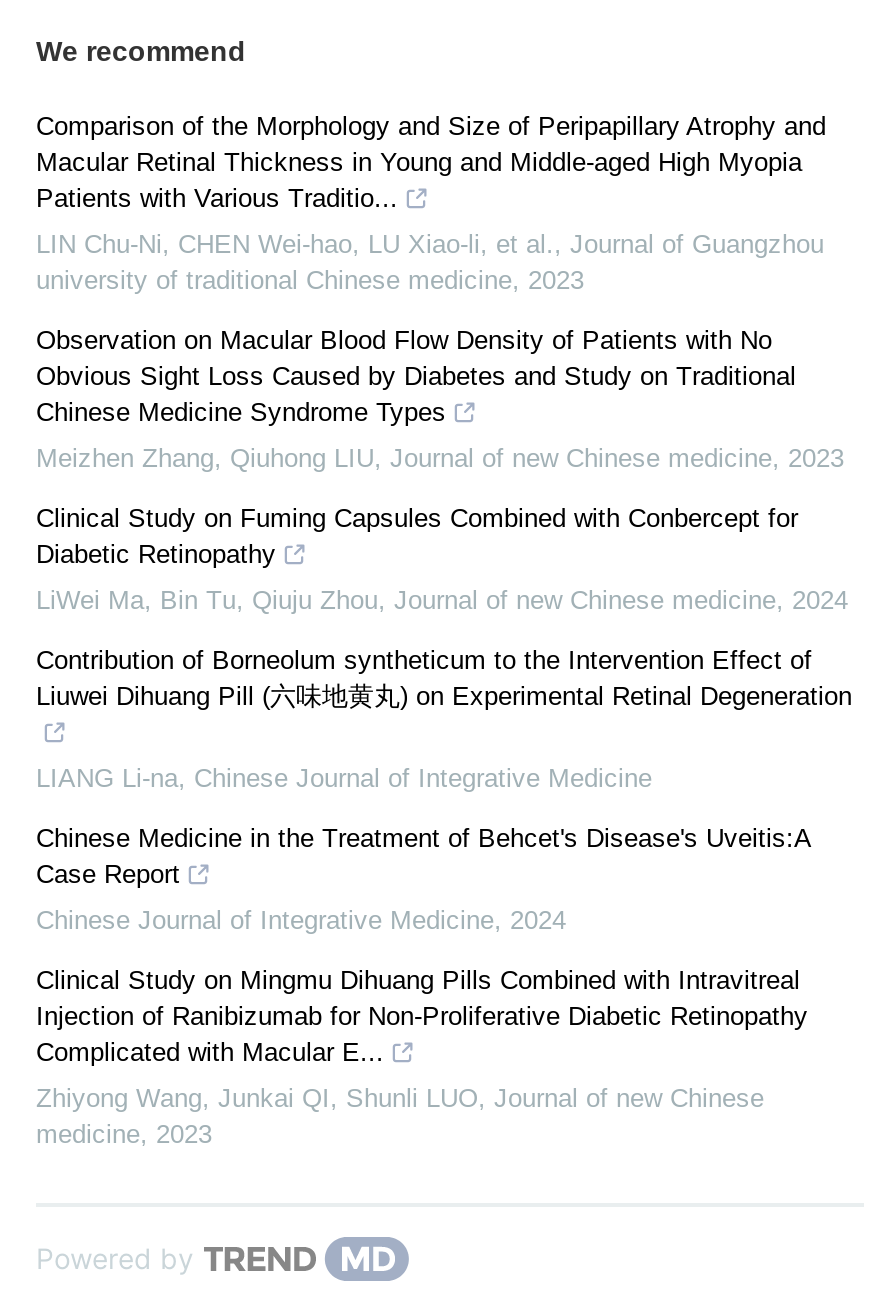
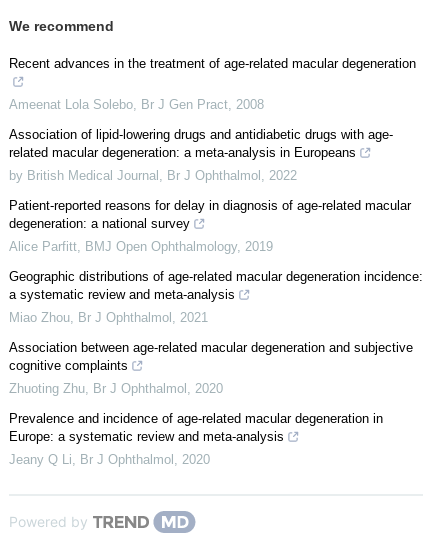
[36,111,826,213] Comparison of the Morphology and Size of Peripapillary Atrophy and | Macular Retinal Thickness in Young and Middle-aged High Myopia | Patients with Various Traditio... -> [9,56,416,71] Recent advances in the treatment of age-related macular degeneration
[36,229,824,295] LIN Chu-Ni, CHEN Wei-hao, LU Xiao-li, et al., Journal of Guangzhou | university of traditional Chinese medicine, 2023 -> [9,97,264,112] Ameenat Lola Solebo, Br J Gen Pract, 2008
[36,325,796,427] Observation on Macular Blood Flow Density of Patients with No | Obvious Sight Loss Caused by Diabetes and Study on Traditional | Chinese Medicine Syndrome Types -> [9,127,393,160] Association of lipid-lowering drugs and antidiabetic drugs with age- | related macular degeneration: a meta-analysis in Europeans
[36,443,844,473] Meizhen Zhang, Qiuhong LIU, Journal of new Chinese medicine, 2023 -> [9,168,297,183] by British Medical Journal, Br J Ophthalmol, 2022
[36,503,798,569] Clinical Study on Fuming Capsules Combined with Conbercept for | Diabetic Retinopathy -> [9,198,411,231] Patient-reported reasons for delay in diagnosis of age-related macular | degeneration: a national survey
[36,585,848,615] LiWei Ma, Bin Tu, Qiuju Zhou, Journal of new Chinese medicine, 2024 -> [9,239,273,254] Alice Parfitt, BMJ Open Ophthalmology, 2019
[36,645,852,711] Contribution of Borneolum syntheticum to the Intervention Effect of | Liuwei Dihuang Pill (六味地黄丸) on Experimental Retinal Degeneration -> [9,269,423,302] Geographic distributions of age-related macular degeneration incidence: | a systematic review and meta-analysis
[36,763,652,793] LIANG Li-na, Chinese Journal of Integrative Medicine -> [9,310,208,325] Miao Zhou, Br J Ophthalmol, 2021
[36,823,810,889] Chinese Medicine in the Treatment of Behcet's Disease's Uveitis:A | Case Report -> [9,340,413,373] Association between age-related macular degeneration and subjective | cognitive complaints
[36,905,566,935] Chinese Journal of Integrative Medicine, 2024 -> [9,381,223,396] Zhuoting Zhu, Br J Ophthalmol, 2020
[36,965,808,1067] Clinical Study on Mingmu Dihuang Pills Combined with Intravitreal | Injection of Ranibizumab for Non-Proliferative Diabetic Retinopathy | Complicated with Macular E... -> [9,411,383,444] Prevalence and incidence of age-related macular degeneration in | Europe: a systematic review and meta-analysis
[36,1083,764,1149] Zhiyong Wang, Junkai QI, Shunli LUO, Journal of new Chinese | medicine, 2023 -> [9,452,210,467] Jeany Q Li, Br J Ophthalmol, 2020

